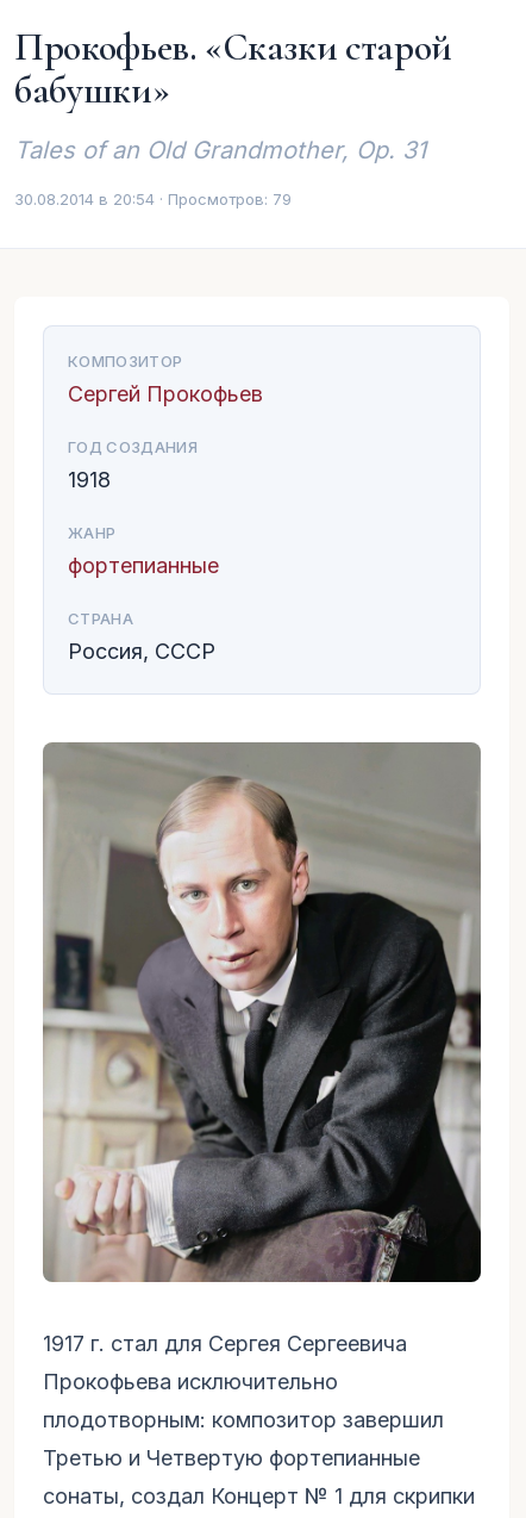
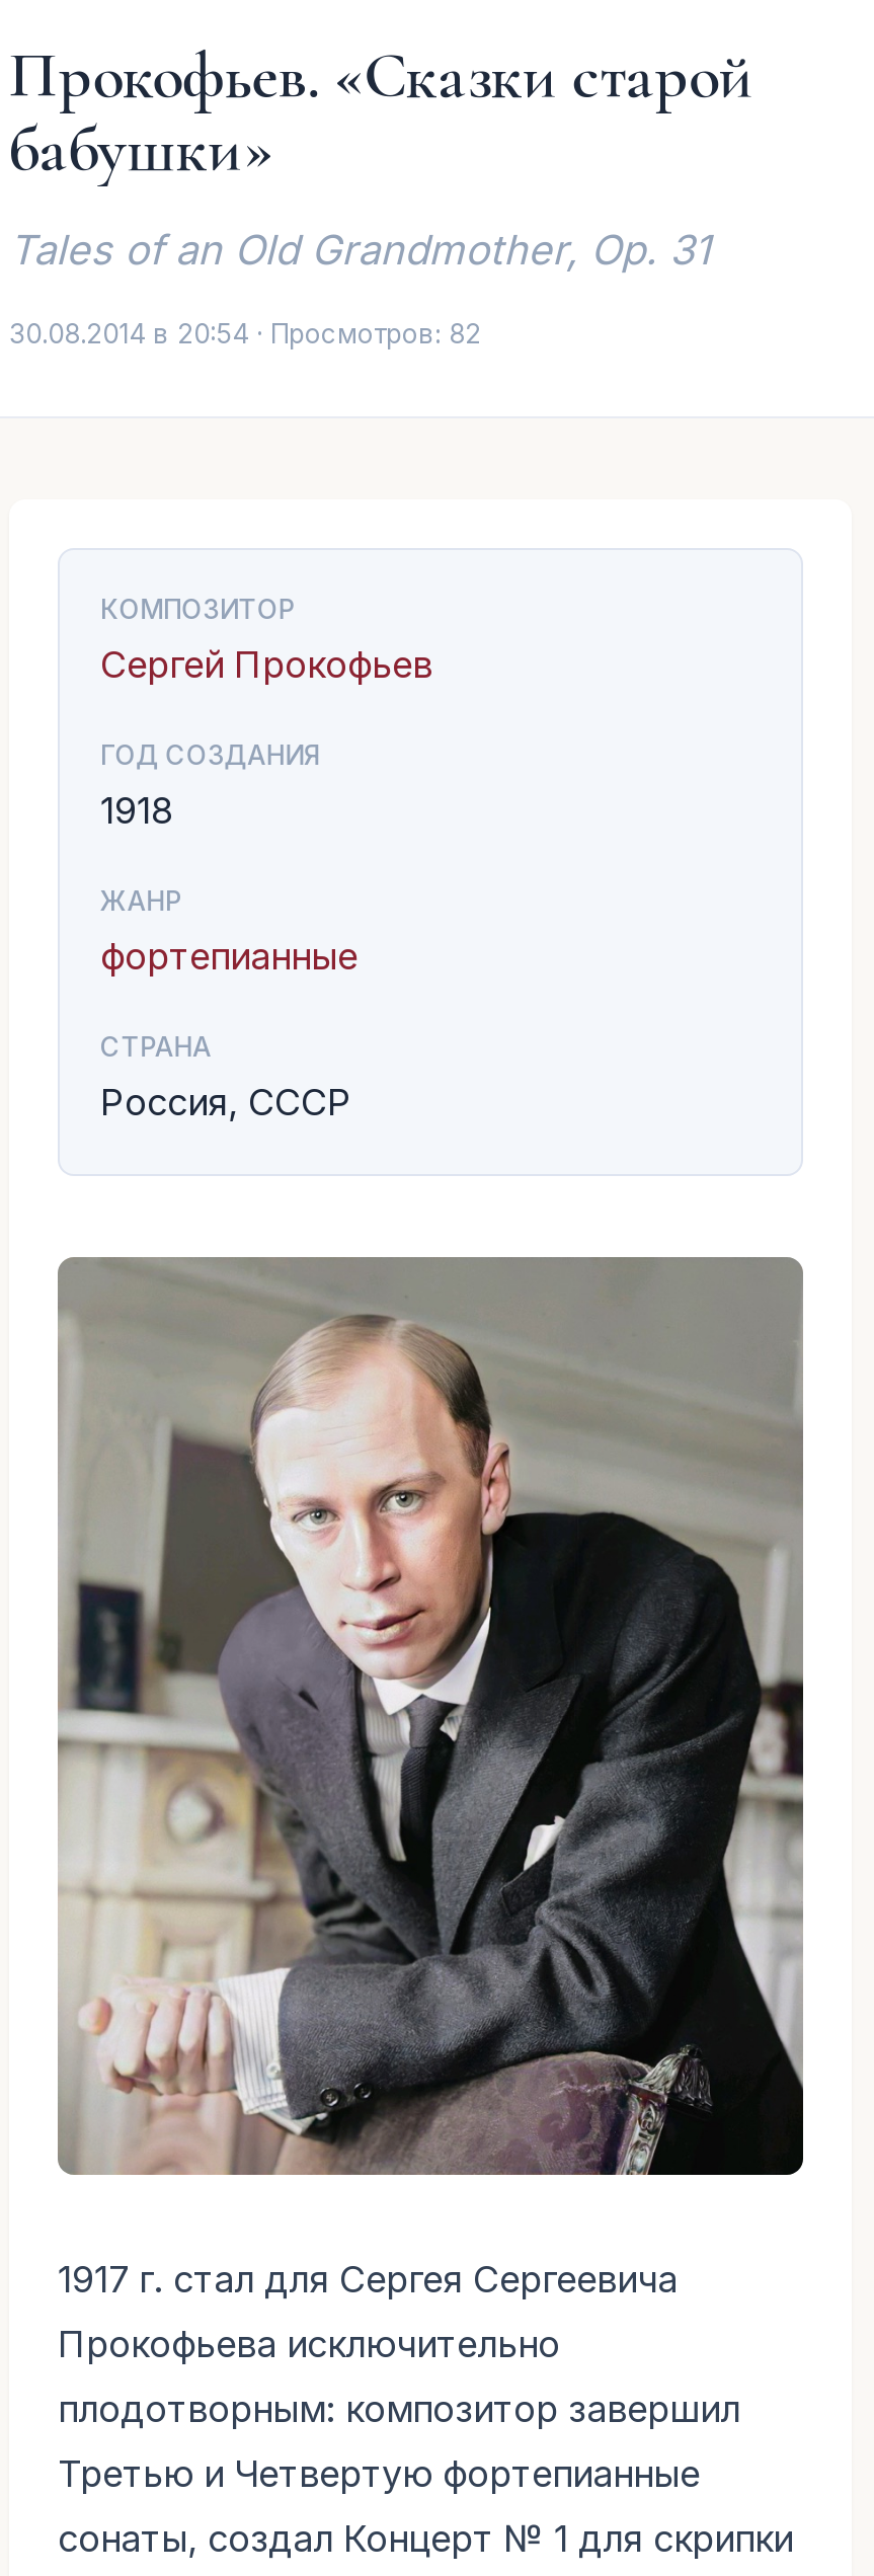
[14,189,292,209] 30.08.2014 в 20:54 · Просмотров: 79 -> [9,317,481,349] 30.08.2014 в 20:54 · Просмотров: 82

